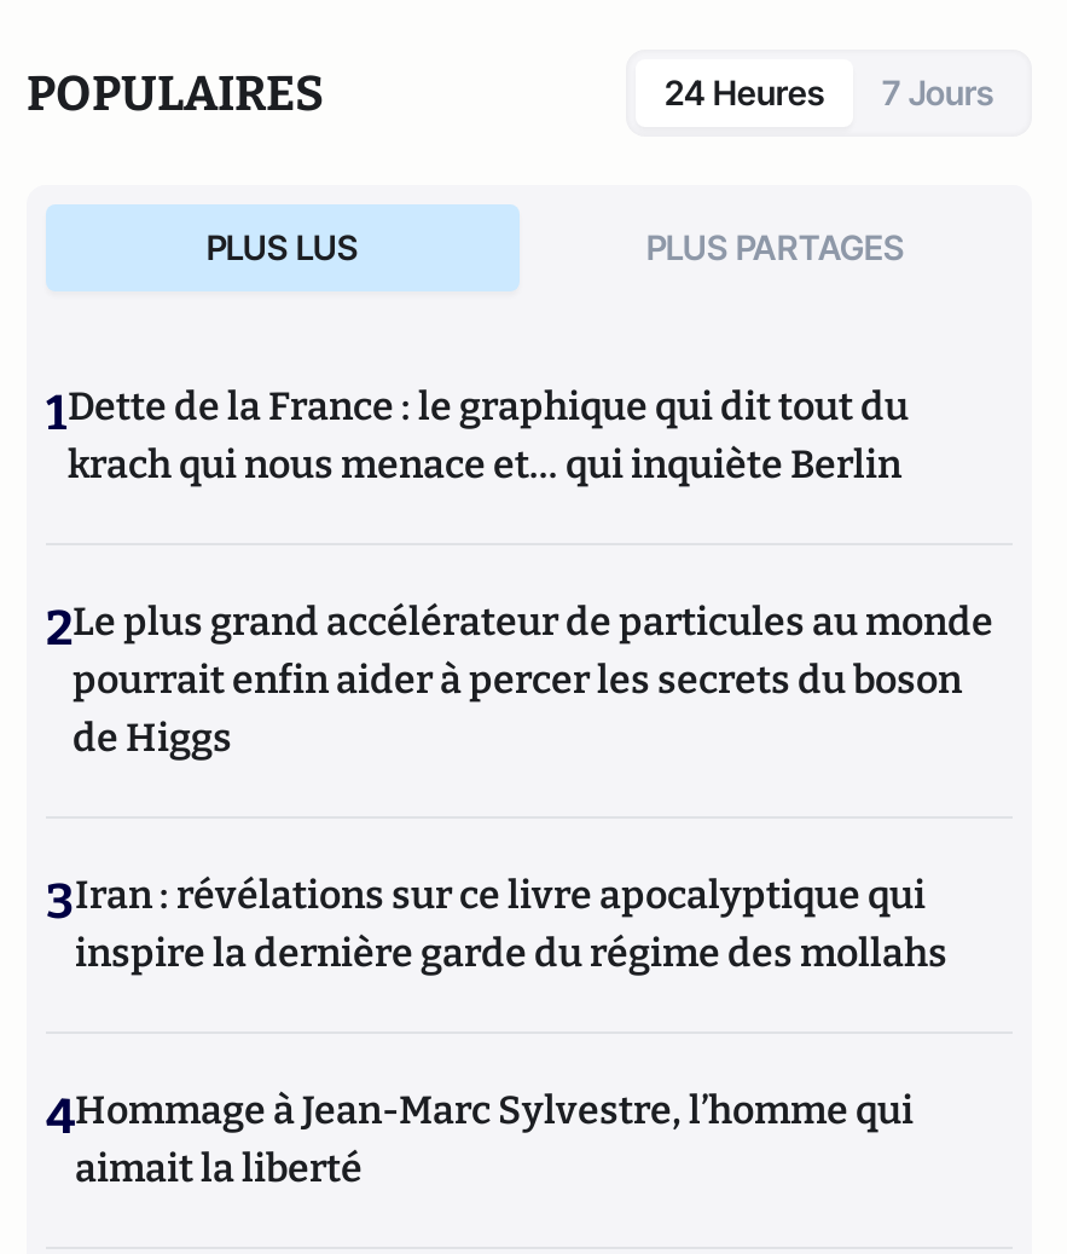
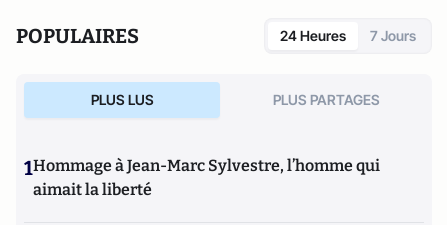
[46,383,993,1145] 1Dette de la France : le graphique qui dit tout du | krach qui nous menace et… qui inquiète Berlin | 2Le plus grand accélérateur de particules au monde | pourrait enfin aider à percer les secrets du boson | de Higgs | 3Iran : révélations sur ce livre apocalyptique qui | inspire la dernière garde du régime des mollahs | 4Hommage à Jean-Marc Sylvestre, l’homme qui -> [24,156,380,180] 1Hommage à Jean-Marc Sylvestre, l’homme qui

